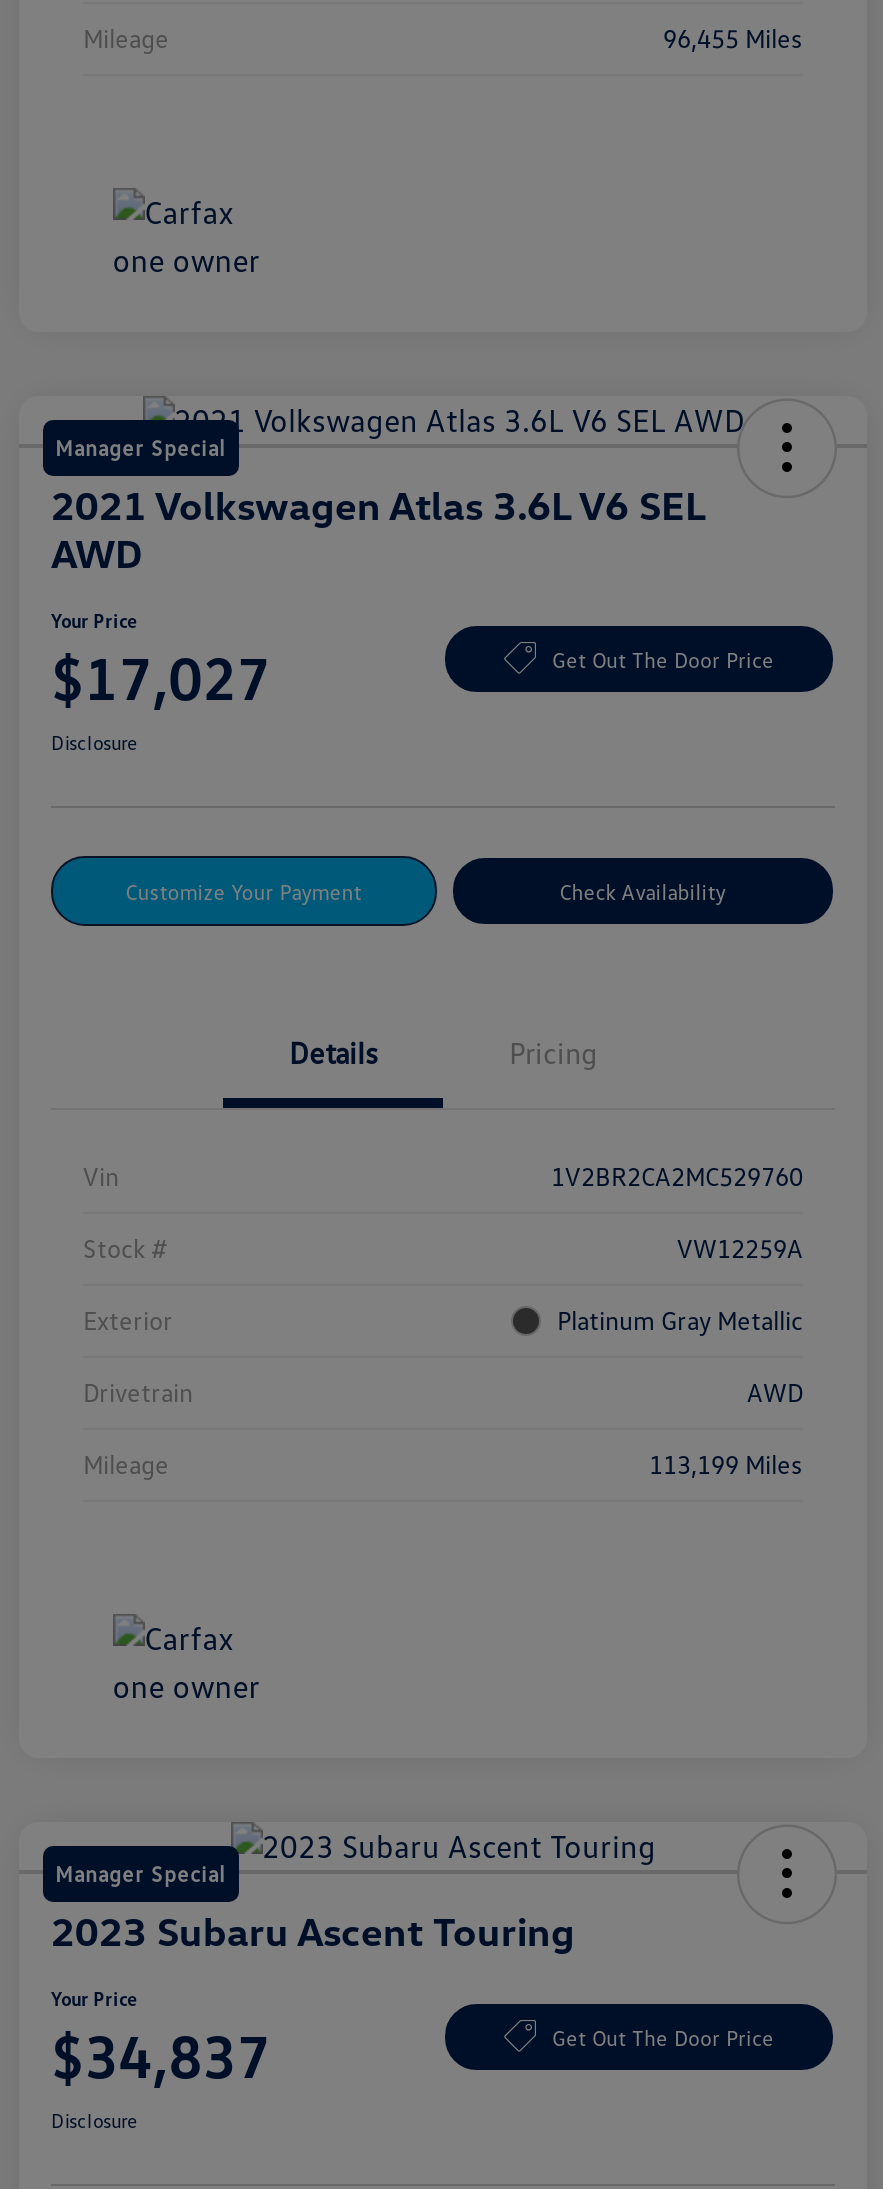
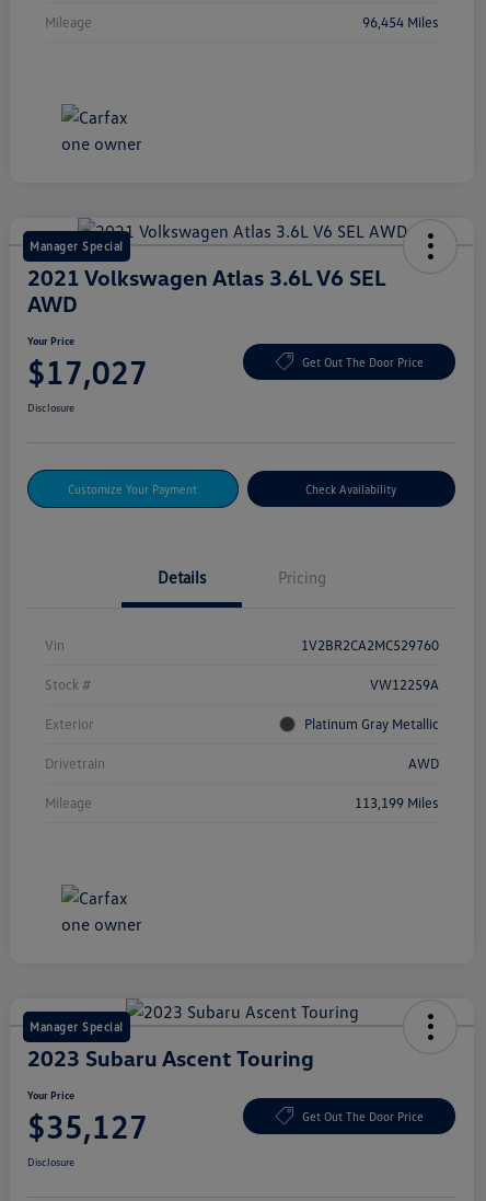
[663,22,803,54] 96,455 Miles -> [362,13,439,31] 96,454 Miles
[51,2018,271,2092] $34,837 -> [27,1106,148,1146] $35,127

